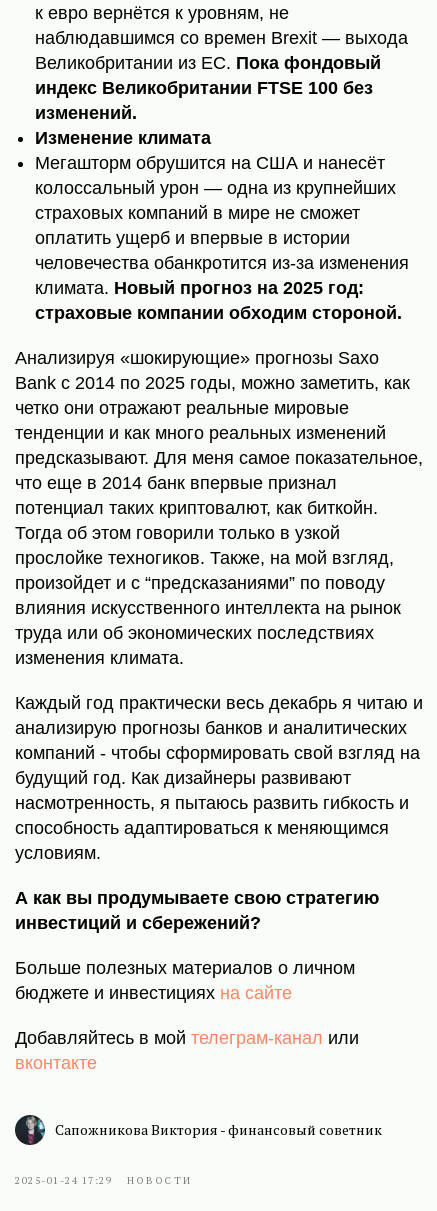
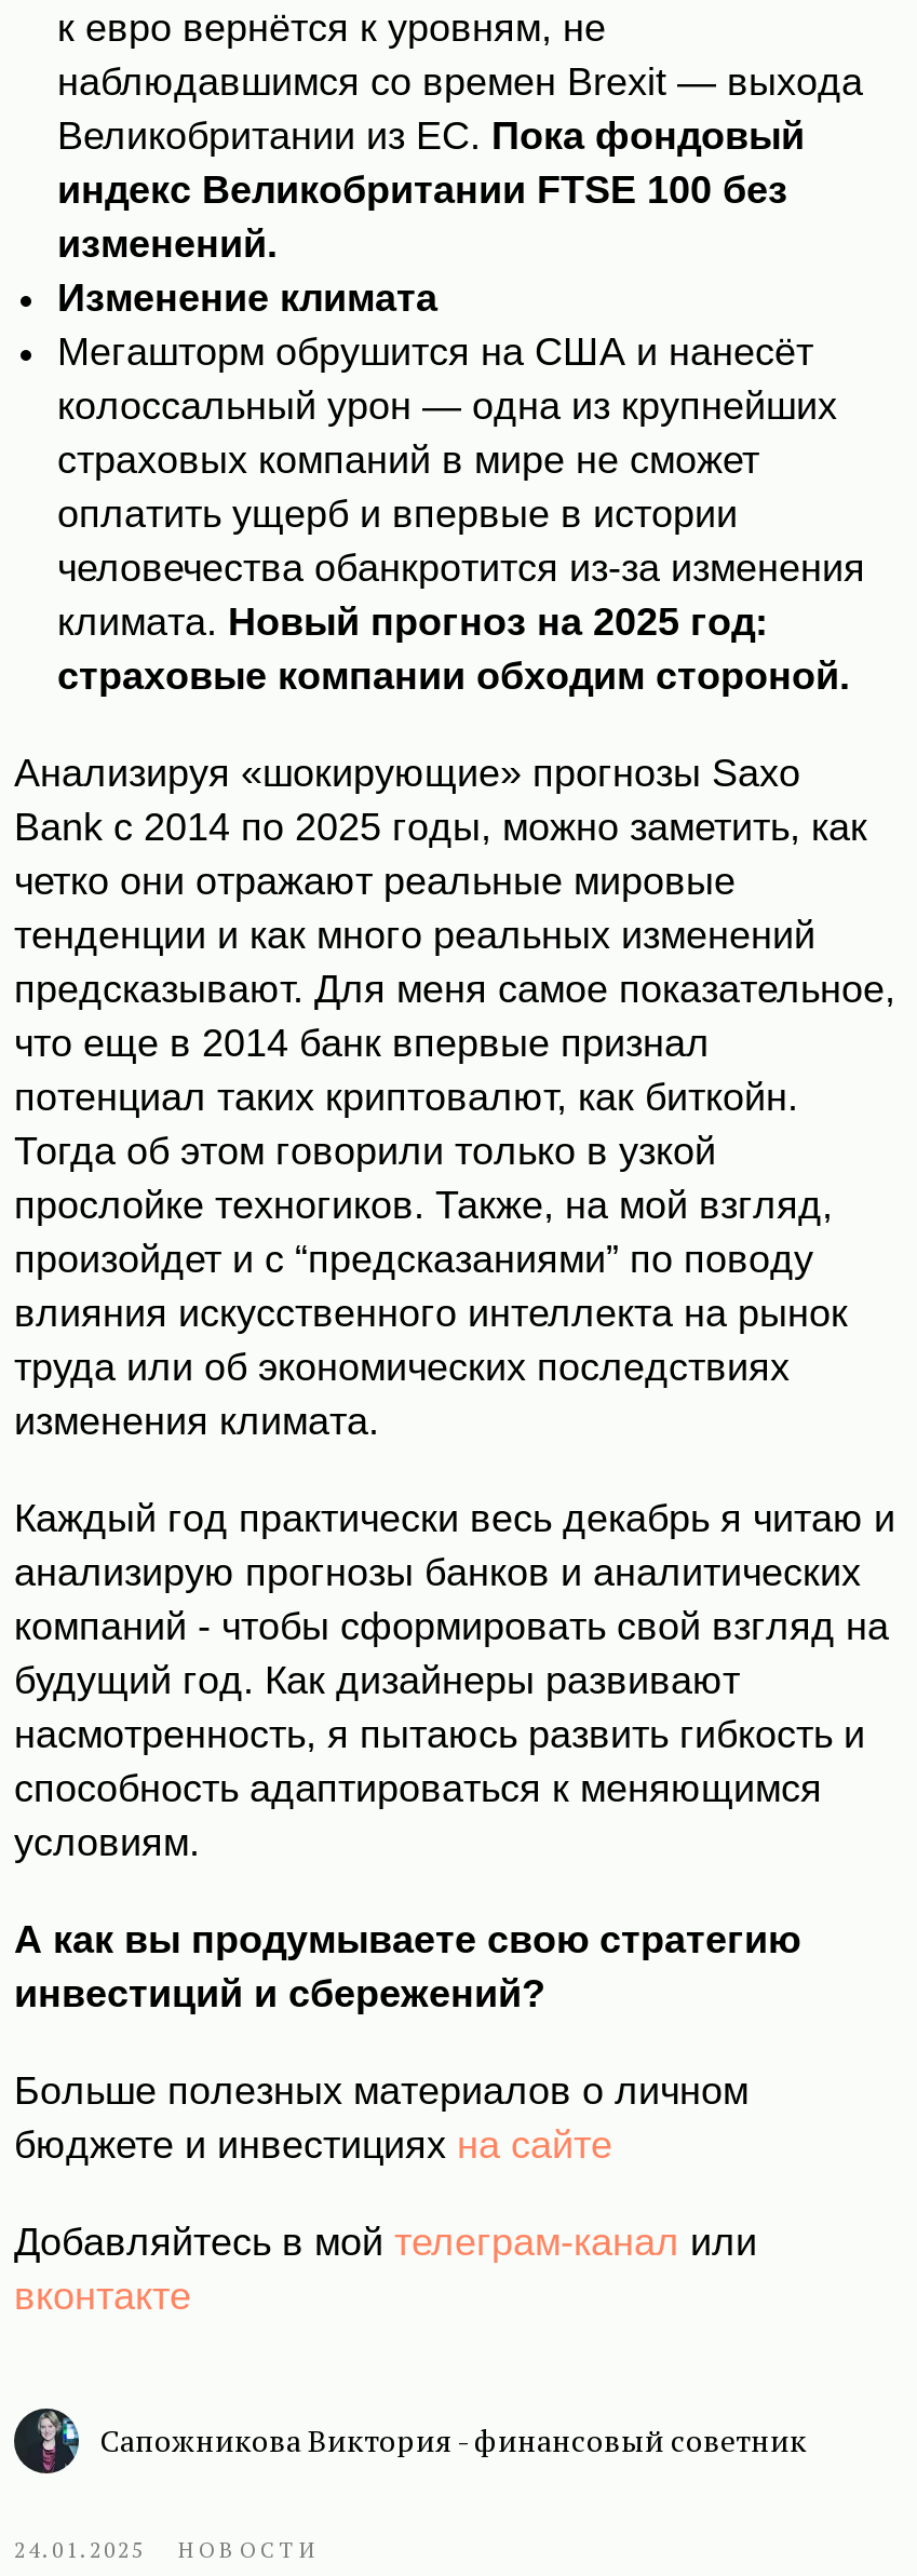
[15,1174,192,1187] 2025-01-24 17:29 НОВОСТИ -> [14,2536,320,2564] 24.01.2025 НОВОСТИ

